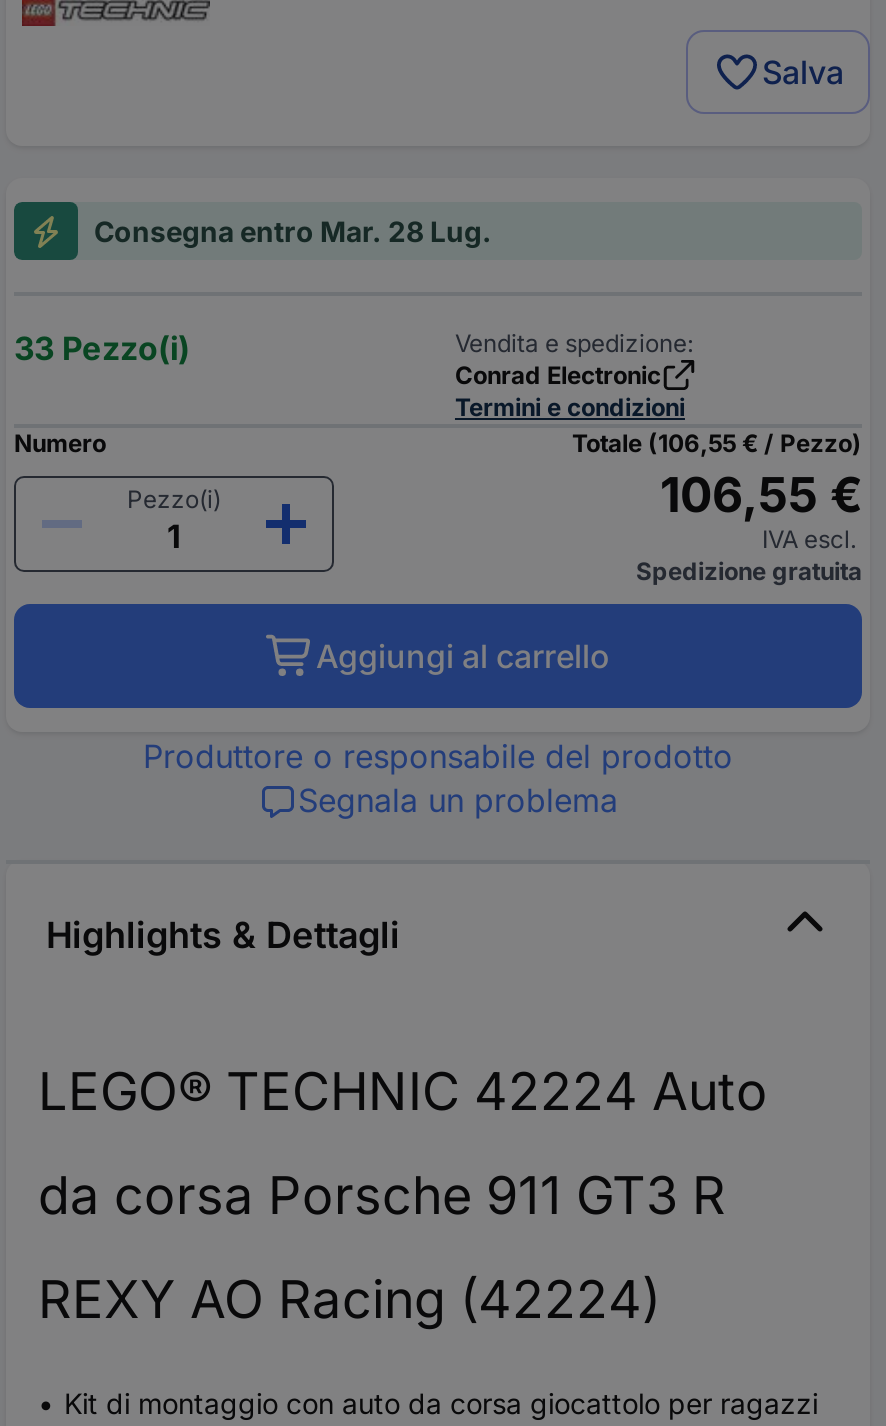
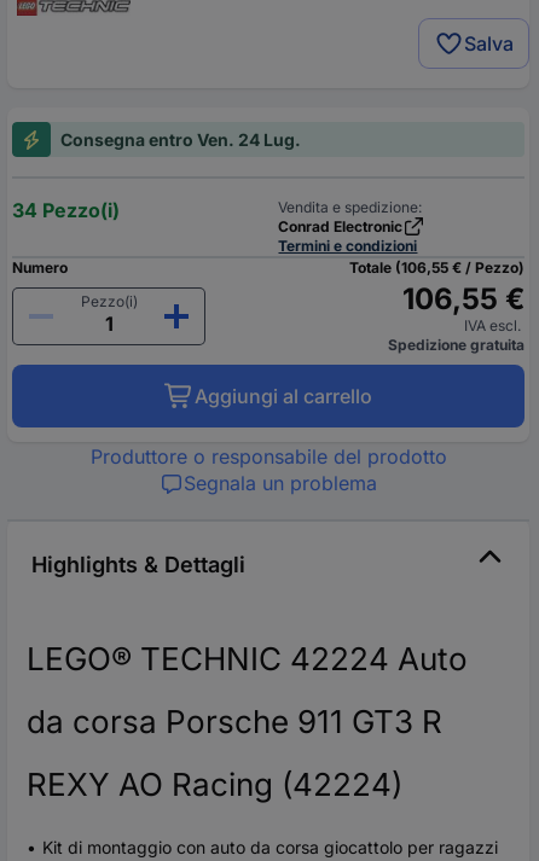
[94,214,492,248] Consegna entro Mar. 28 Lug. -> [60,129,301,150] Consegna entro Ven. 24 Lug.
[14,328,190,368] 33 Pezzo(i) -> [12,198,120,222] 34 Pezzo(i)

